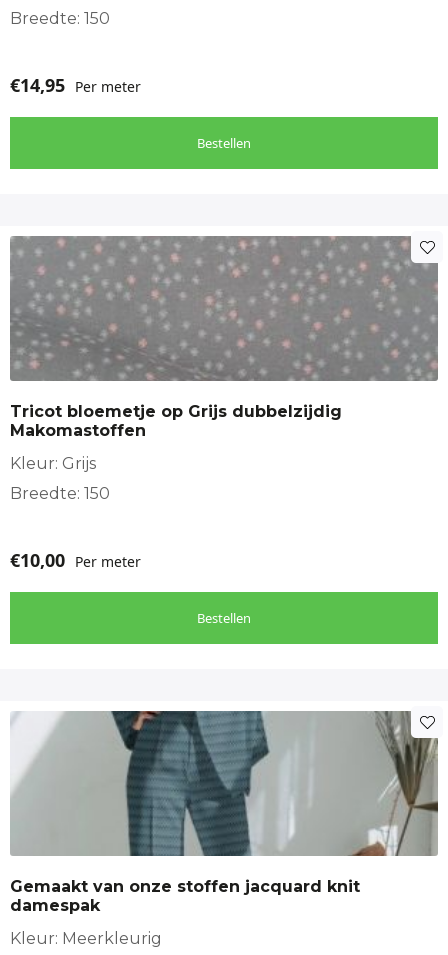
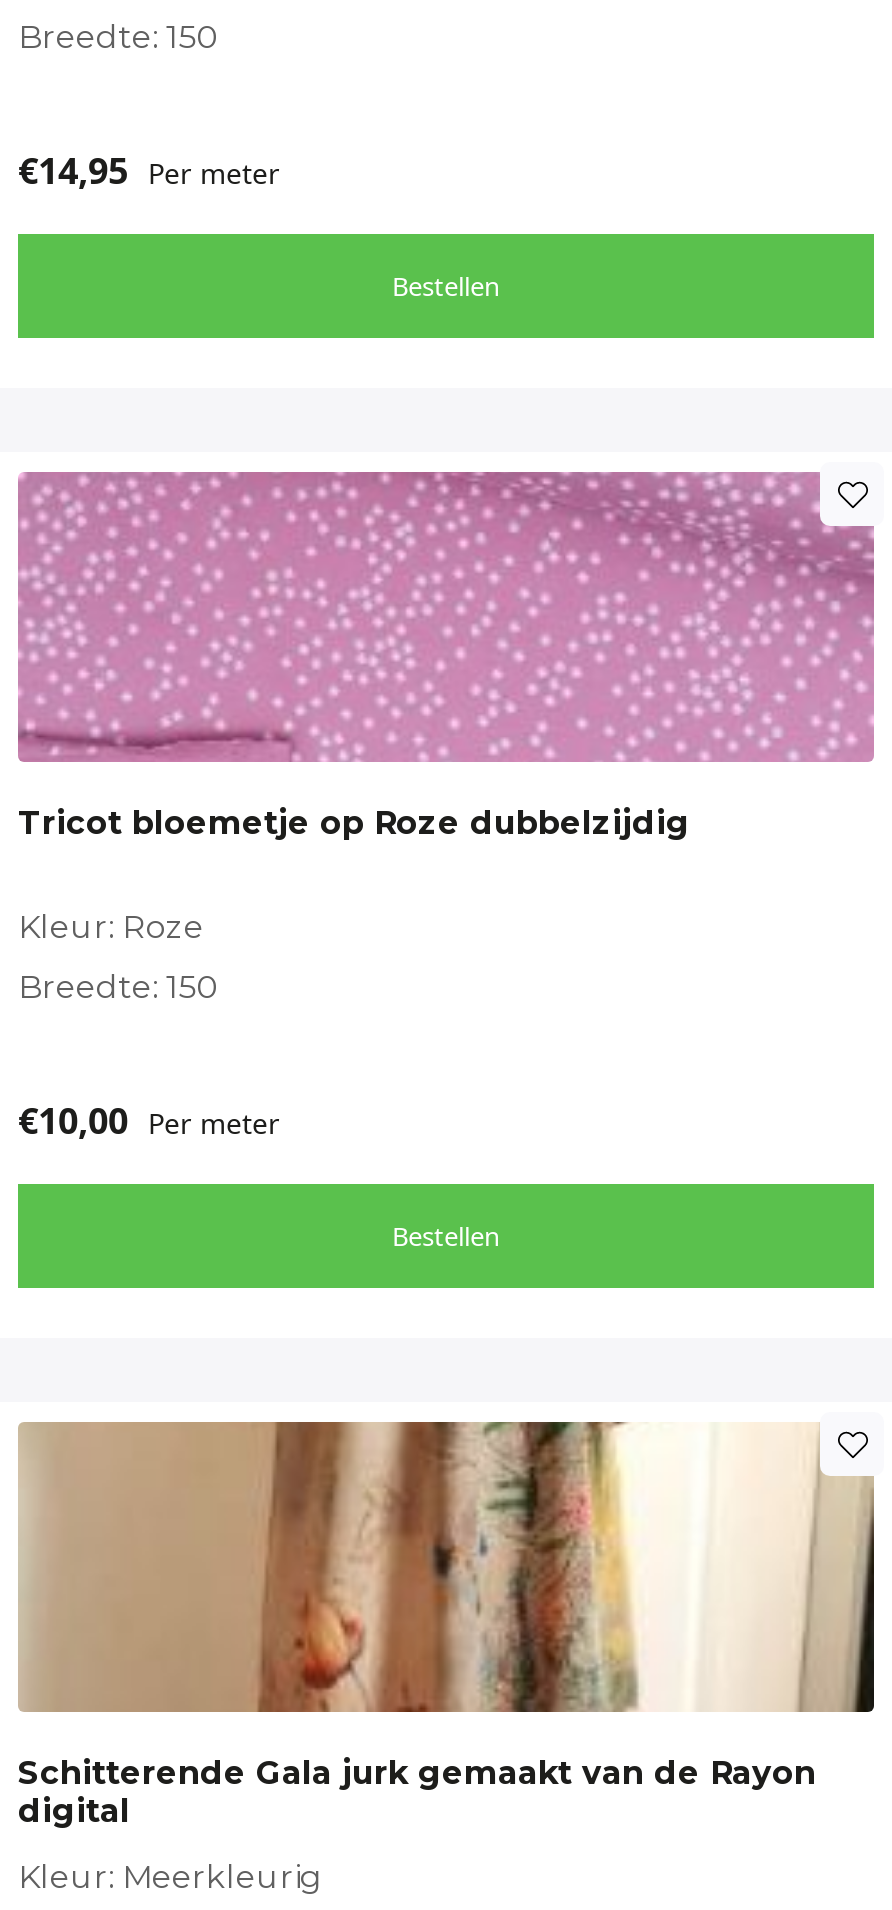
[9,235,439,440] [image] | Tricot bloemetje op Grijs dubbelzijdig | Makomastoffen -> [16,470,874,842] [image] | Tricot bloemetje op Roze dubbelzijdig
[10,454,96,473] Kleur: Grijs -> [18,908,204,946] Kleur: Roze
[10,710,439,915] [image] | Gemaakt van onze stoffen jacquard knit | damespak -> [18,1420,874,1830] [image] | Schitterende Gala jurk gemaakt van de Rayon | digital

